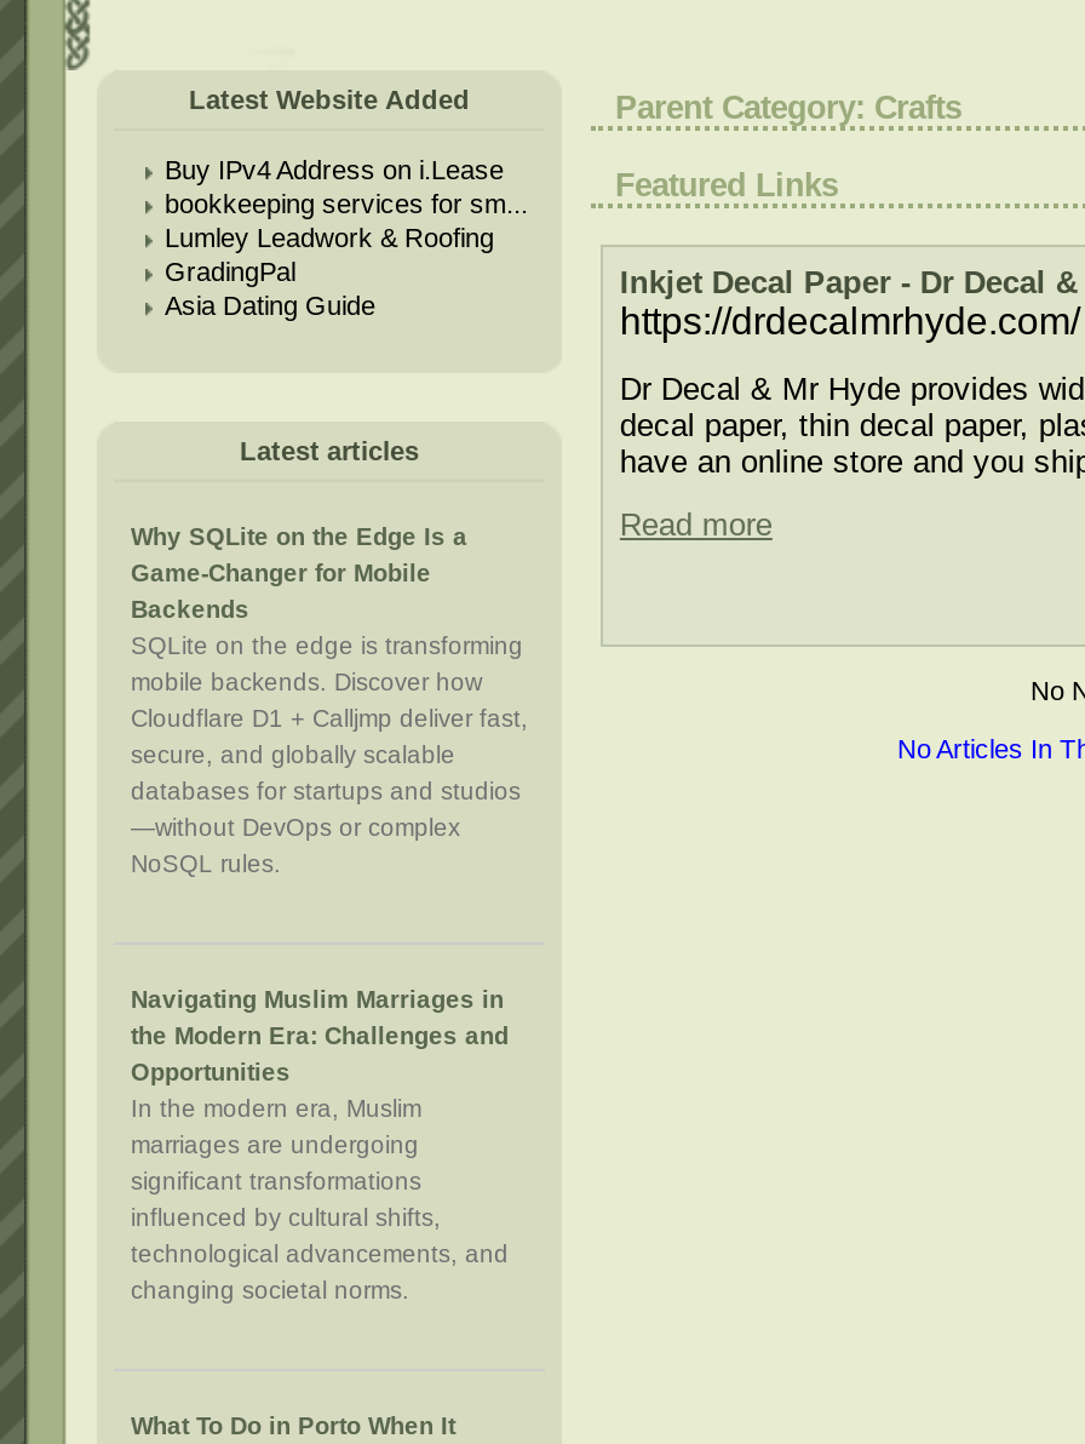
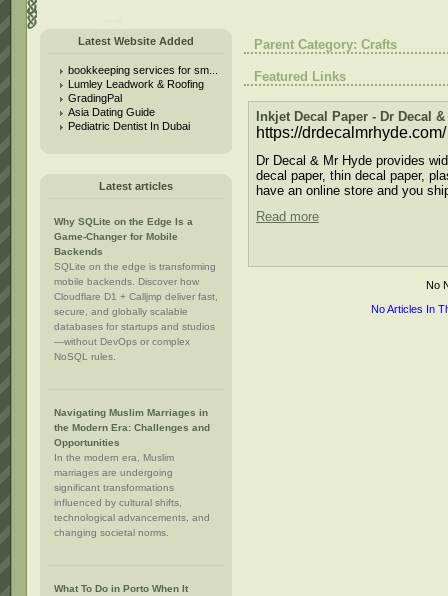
[165,155,504,184] Buy IPv4 Address on i.Lease -> none
none -> [68,120,190,132] Pediatric Dentist In Dubai

